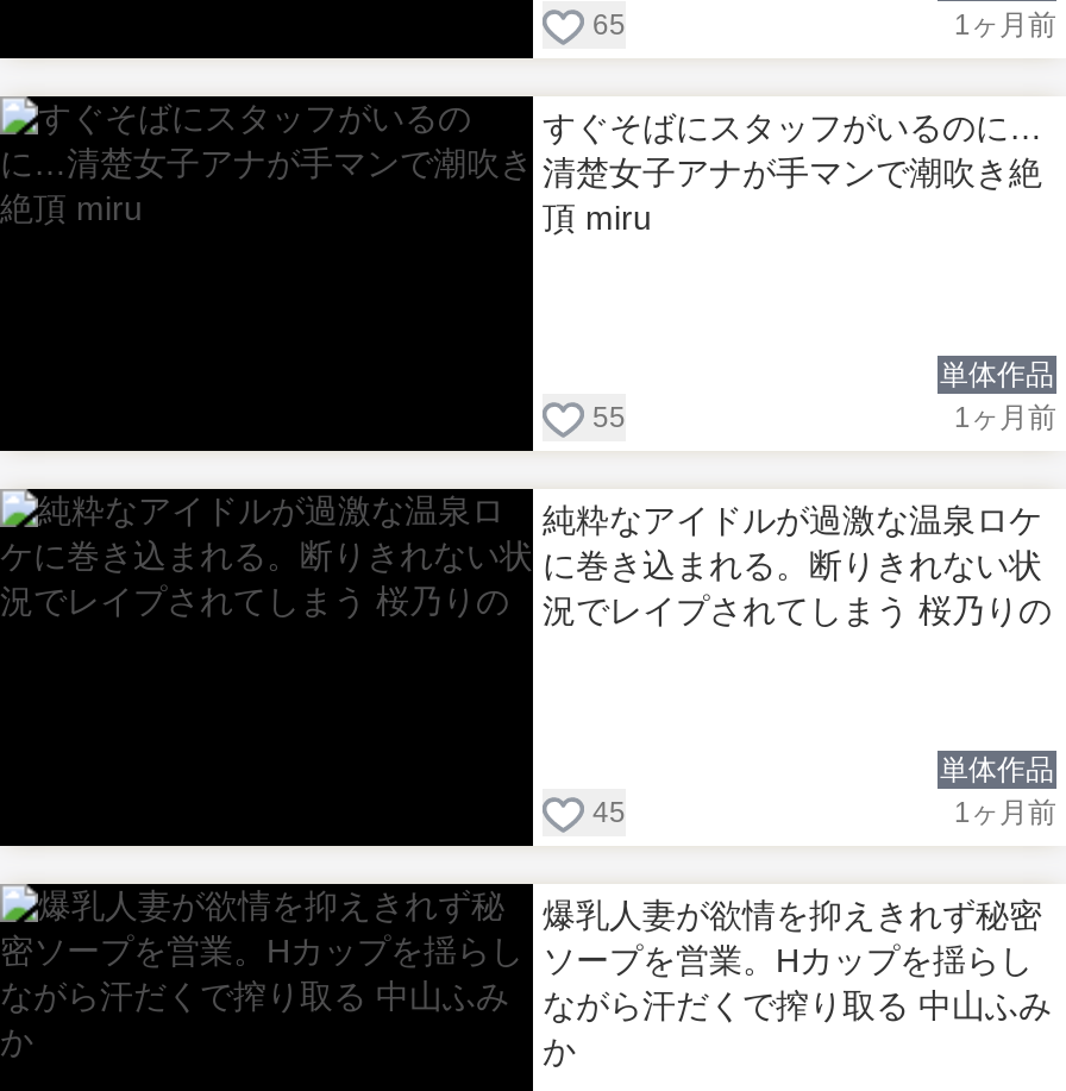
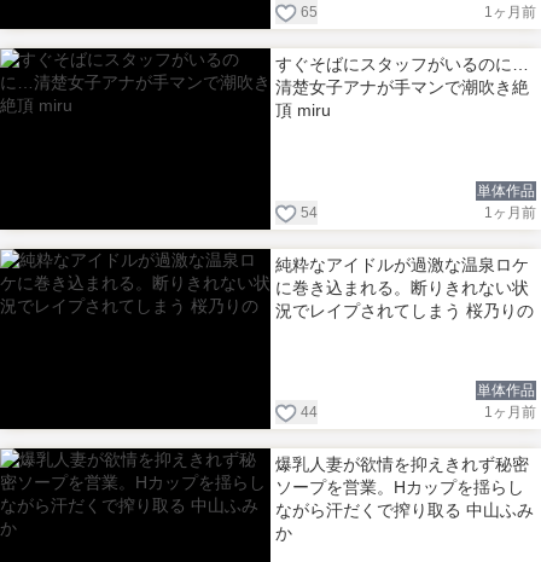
[592,401,626,434] 55 -> [301,204,318,221] 54
[592,795,626,828] 45 -> [301,404,318,420] 44

